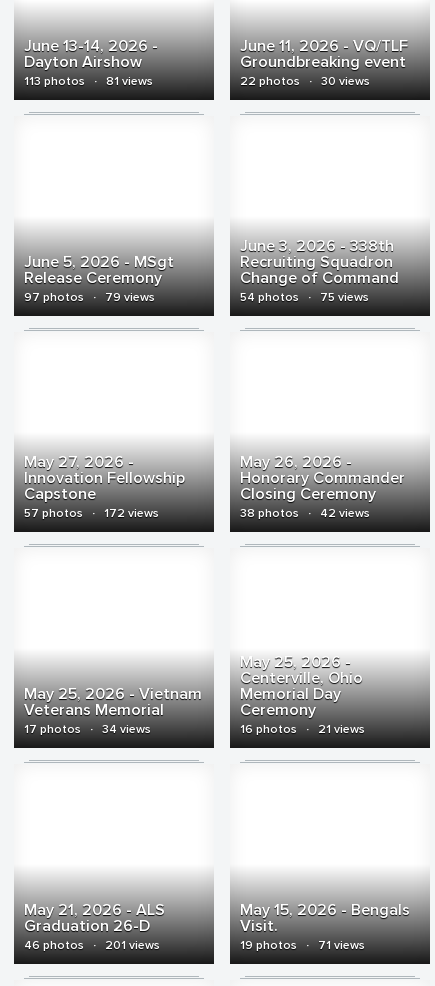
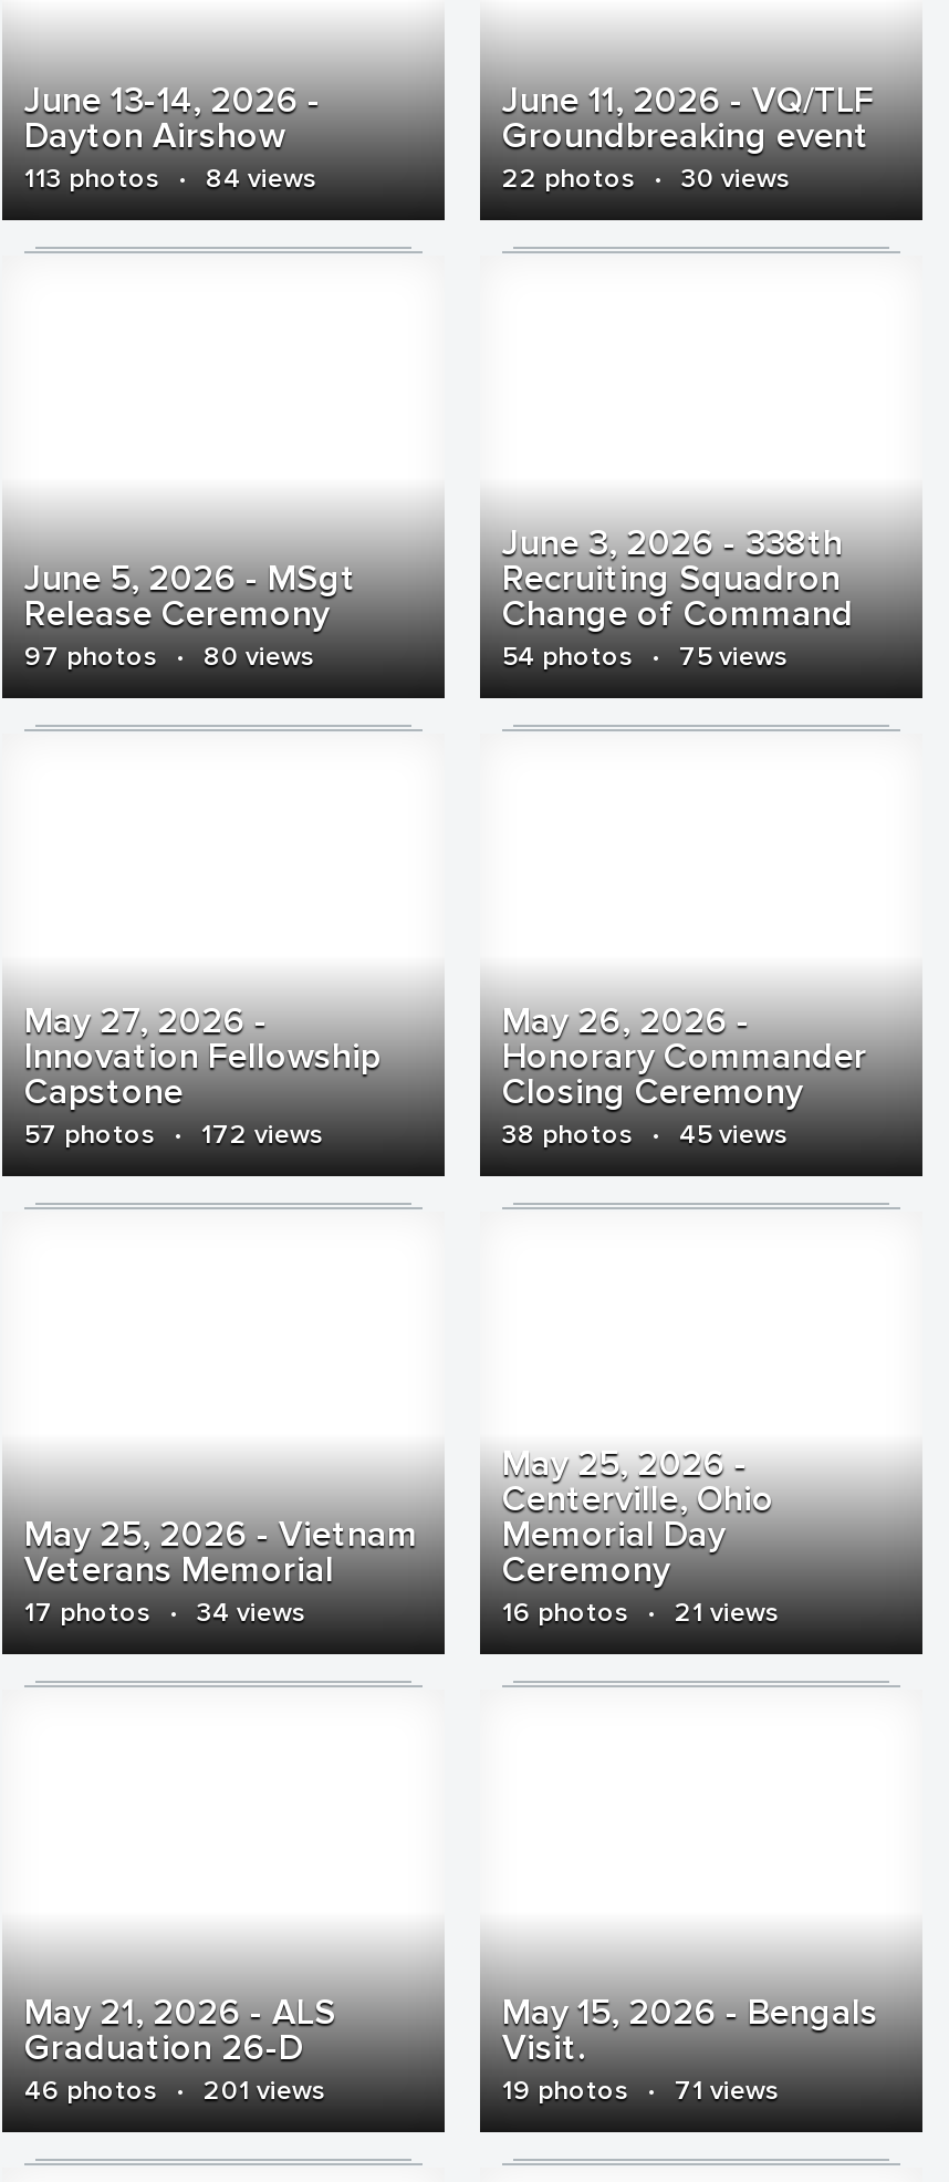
[24,74,153,89] 113 photos · 81 views -> [24,163,316,196] 113 photos · 84 views
[24,290,155,305] 97 photos · 79 views -> [24,641,314,674] 97 photos · 80 views
[240,506,370,521] 38 photos · 42 views -> [502,1119,788,1152] 38 photos · 45 views

